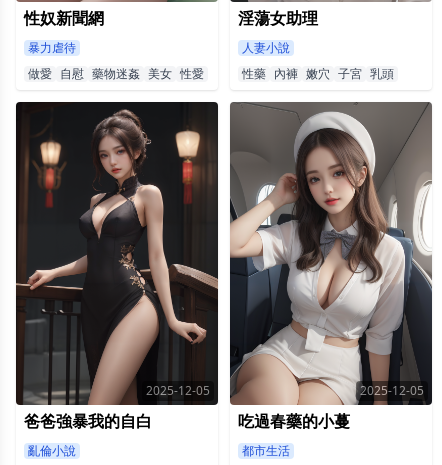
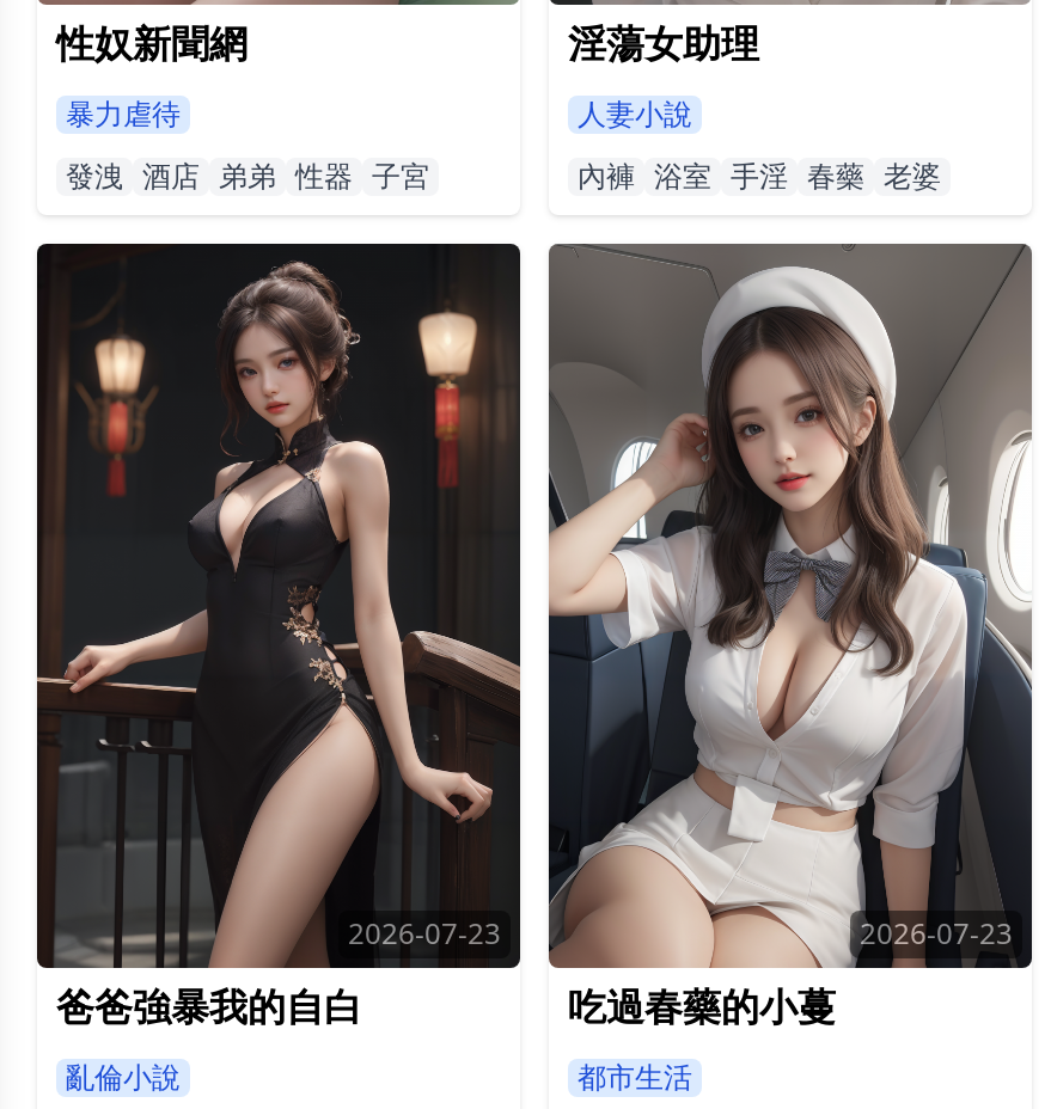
[28,65,204,82] 做愛 自慰 藥物迷姦 美女 性愛 -> [66,155,429,196] 發洩 酒店 弟弟 性器 子宮
[242,65,394,82] 性藥 內褲 嫩穴 子宮 乳頭 -> [578,155,941,196] 內褲 浴室 手淫 春藥 老婆
[146,382,210,399] 2025-12-05 -> [348,913,501,954] 2026-07-23
[360,382,424,399] 2025-12-05 -> [860,913,1013,954] 2026-07-23

